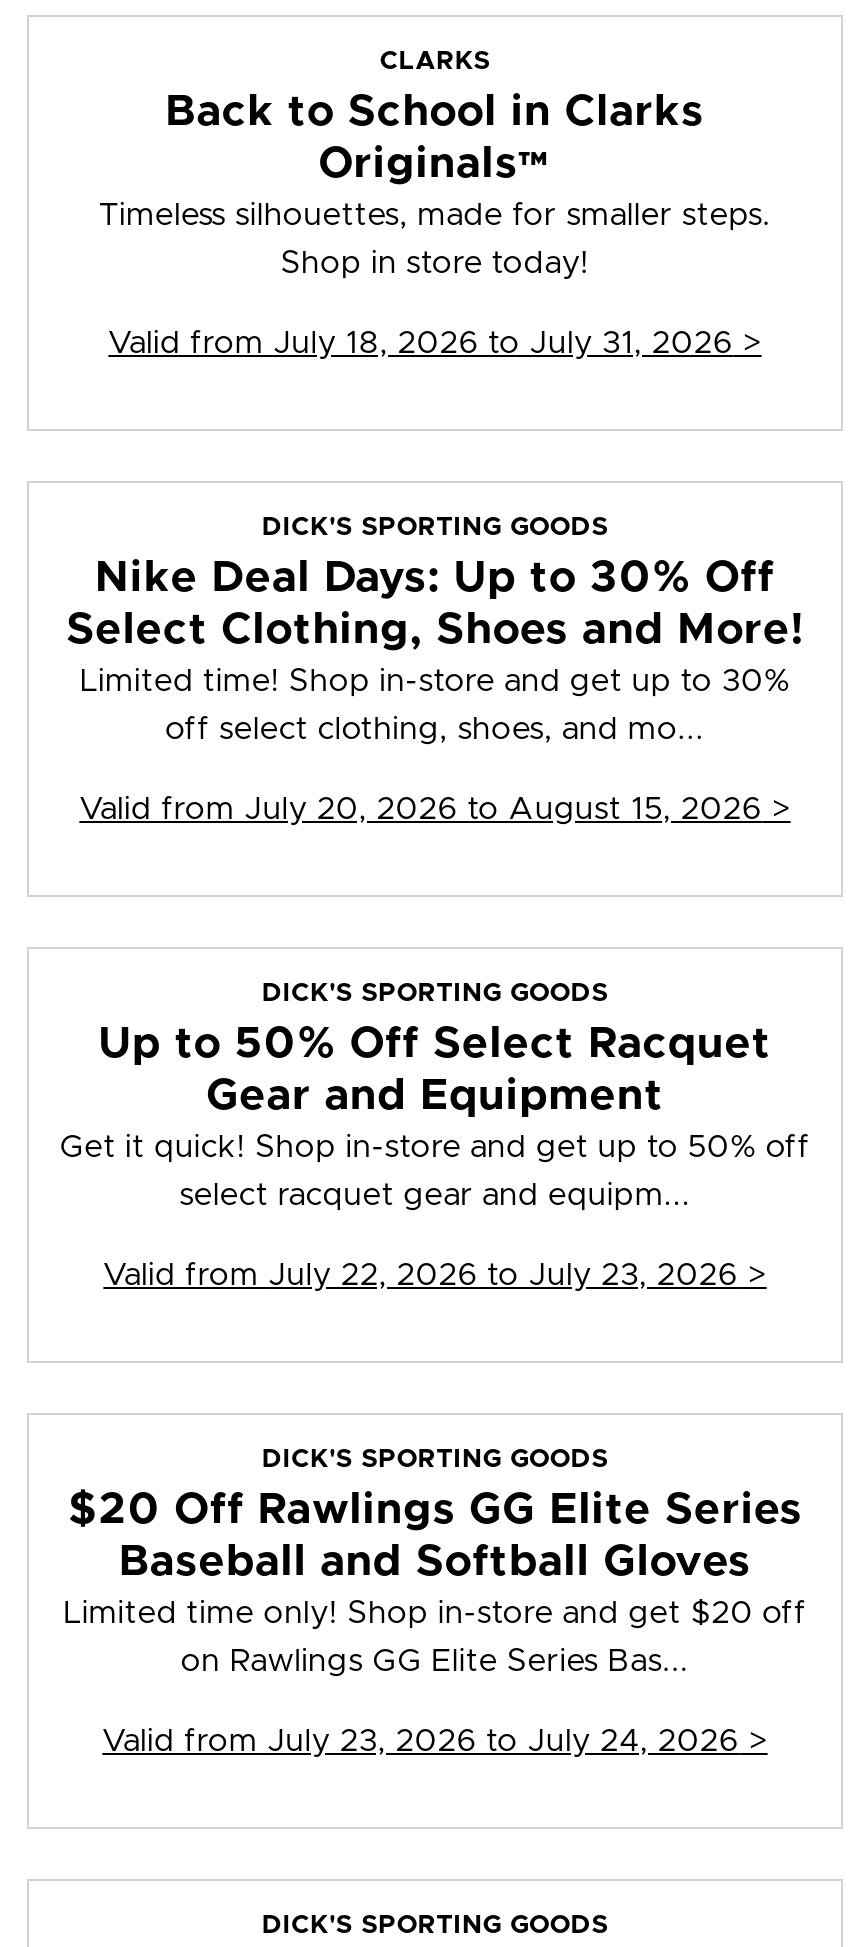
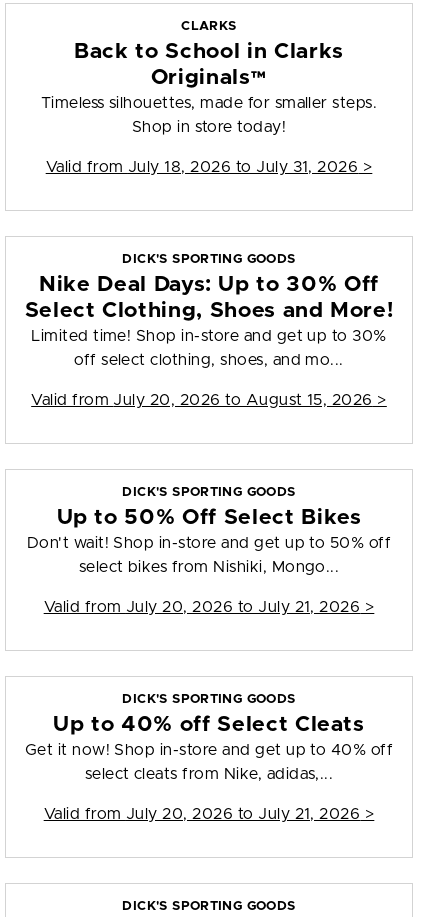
[59,1023,811,1163] Up to 50% Off Select Racquet | Gear and Equipment | Get it quick! Shop in-store and get up to 50% off -> [27,507,391,551] Up to 50% Off Select Bikes | Don't wait! Shop in-store and get up to 50% off
[179,1179,691,1211] select racquet gear and equipm... -> [79,559,339,575] select bikes from Nishiki, Mongo...
[103,1259,767,1291] Valid from July 22, 2026 to July 23, 2026 > -> [44,599,374,615] Valid from July 20, 2026 to July 21, 2026 >
[63,1489,807,1629] $20 Off Rawlings GG Elite Series | Baseball and Softball Gloves | Limited time only! Shop in-store and get $20 off -> [25,714,393,758] Up to 40% off Select Cleats | Get it now! Shop in-store and get up to 40% off
[181,1645,689,1677] on Rawlings GG Elite Series Bas... -> [85,766,333,782] select cleats from Nike, adidas,...
[102,1725,768,1757] Valid from July 23, 2026 to July 24, 2026 > -> [44,806,374,822] Valid from July 20, 2026 to July 21, 2026 >

